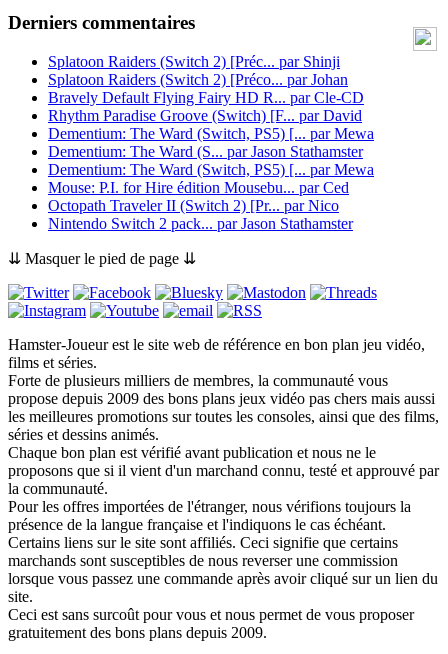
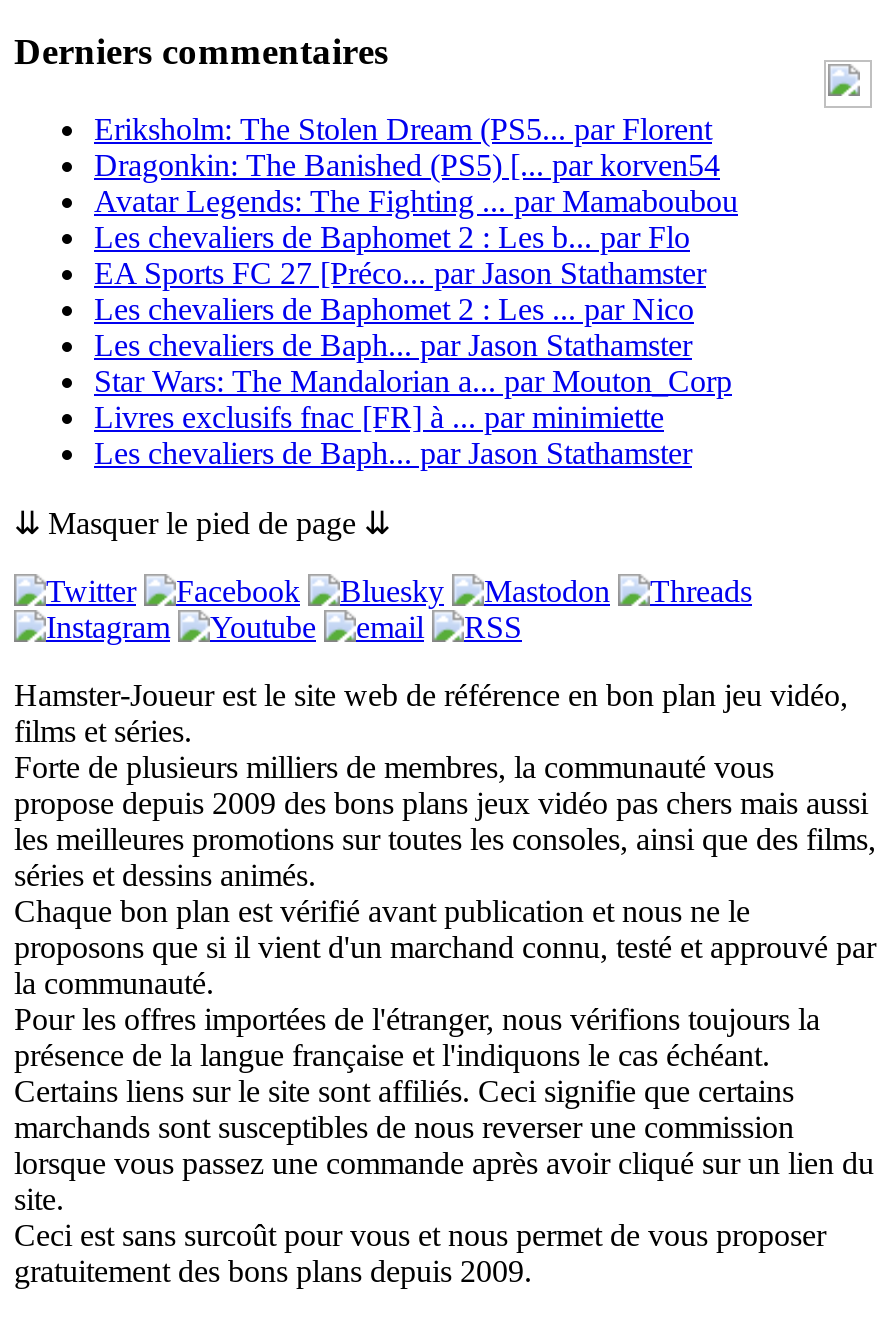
[48,53,374,232] Splatoon Raiders (Switch 2) [Préc... par Shinji | Splatoon Raiders (Switch 2) [Préco... par Johan | Bravely Default Flying Fairy HD R... parCle-CD | Rhythm Paradise Groove (Switch) [F... par David | Dementium: The Ward (Switch, PS5) [... par Mewa | Dementium: The Ward (S... par Jason Stathamster | Dementium: The Ward (Switch, PS5) [... par Mewa | Mouse: P.I. for Hire édition Mousebu... par Ced | Octopath Traveler II (Switch 2) [Pr... par Nico | Nintendo Switch 2 pack... par Jason Stathamster -> [94,112,738,470] Eriksholm: The Stolen Dream (PS5... par Florent | Dragonkin: The Banished (PS5) [... par korven54 | Avatar Legends: The Fighting ... parMamaboubou | Les chevaliers de Baphomet 2 : Les b... par Flo | EA Sports FC 27 [Préco... par Jason Stathamster | Les chevaliers de Baphomet 2 : Les ... par Nico | Les chevaliers de Baph... par Jason Stathamster | Star Wars: The Mandalorian a... par Mouton_Corp | Livres exclusifs fnac [FR] à ... par minimiette | Les chevaliers de Baph... par Jason Stathamster

